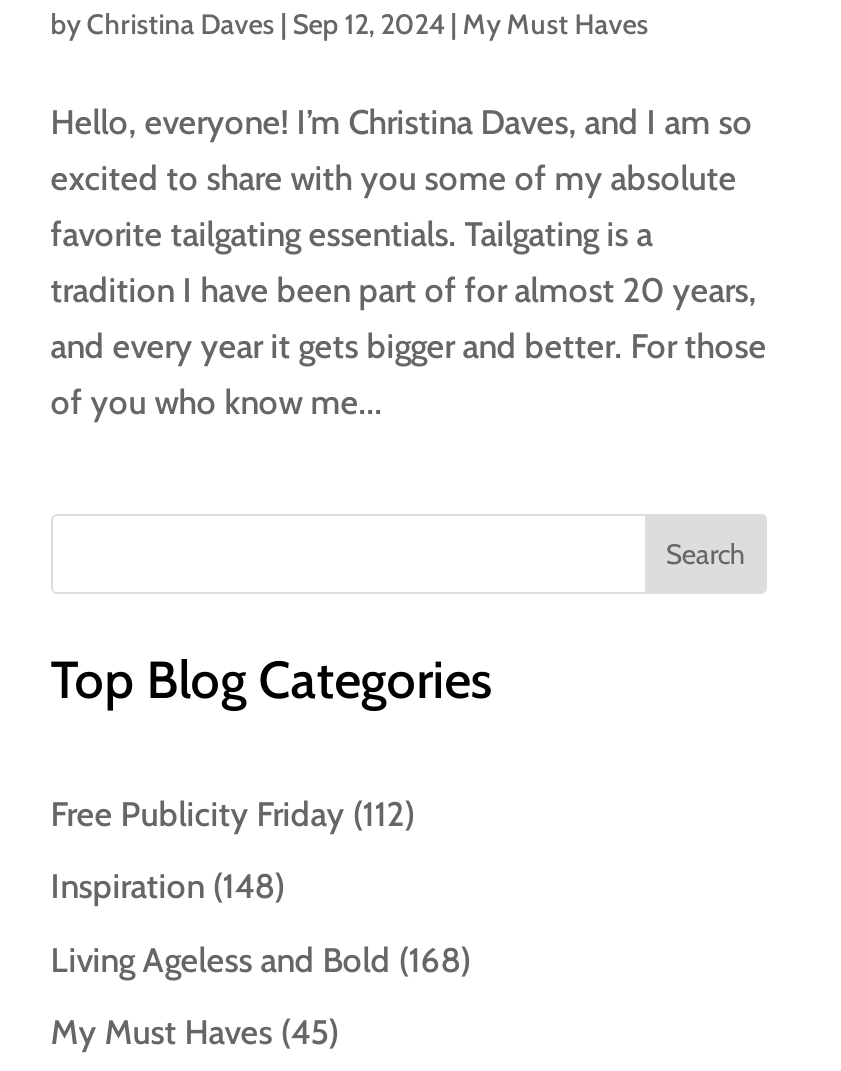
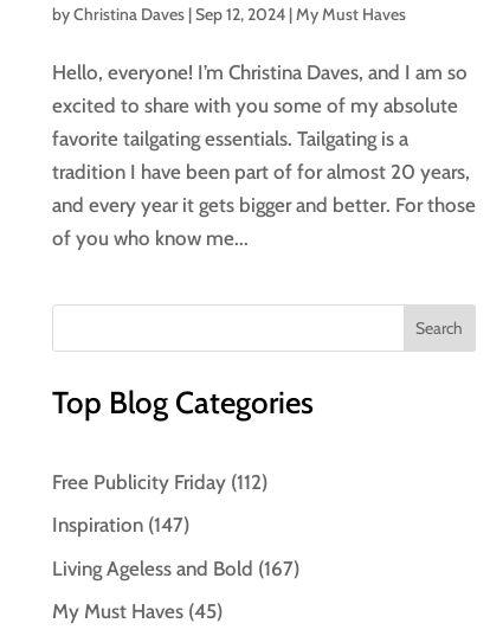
[51,866,285,906] Inspiration (148) -> [52,513,189,537] Inspiration (147)
[51,939,471,979] Living Ageless and Bold (168) -> [52,556,299,580] Living Ageless and Bold (167)

